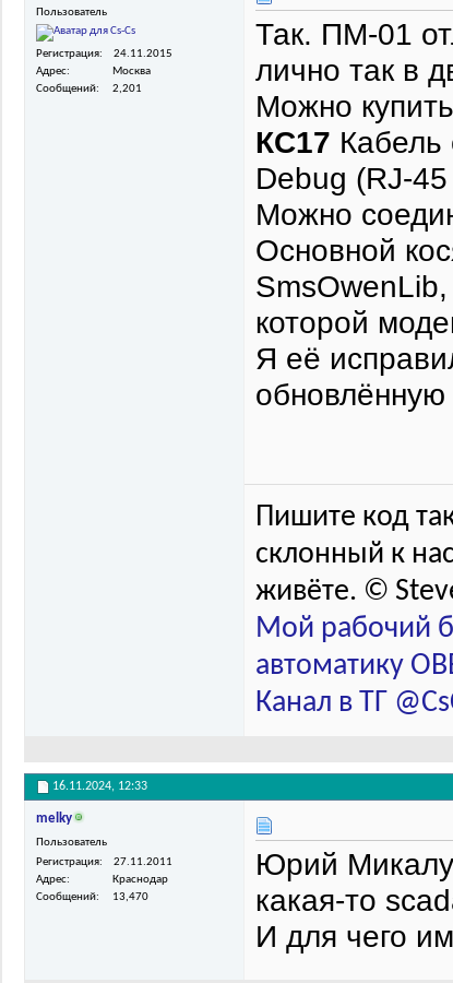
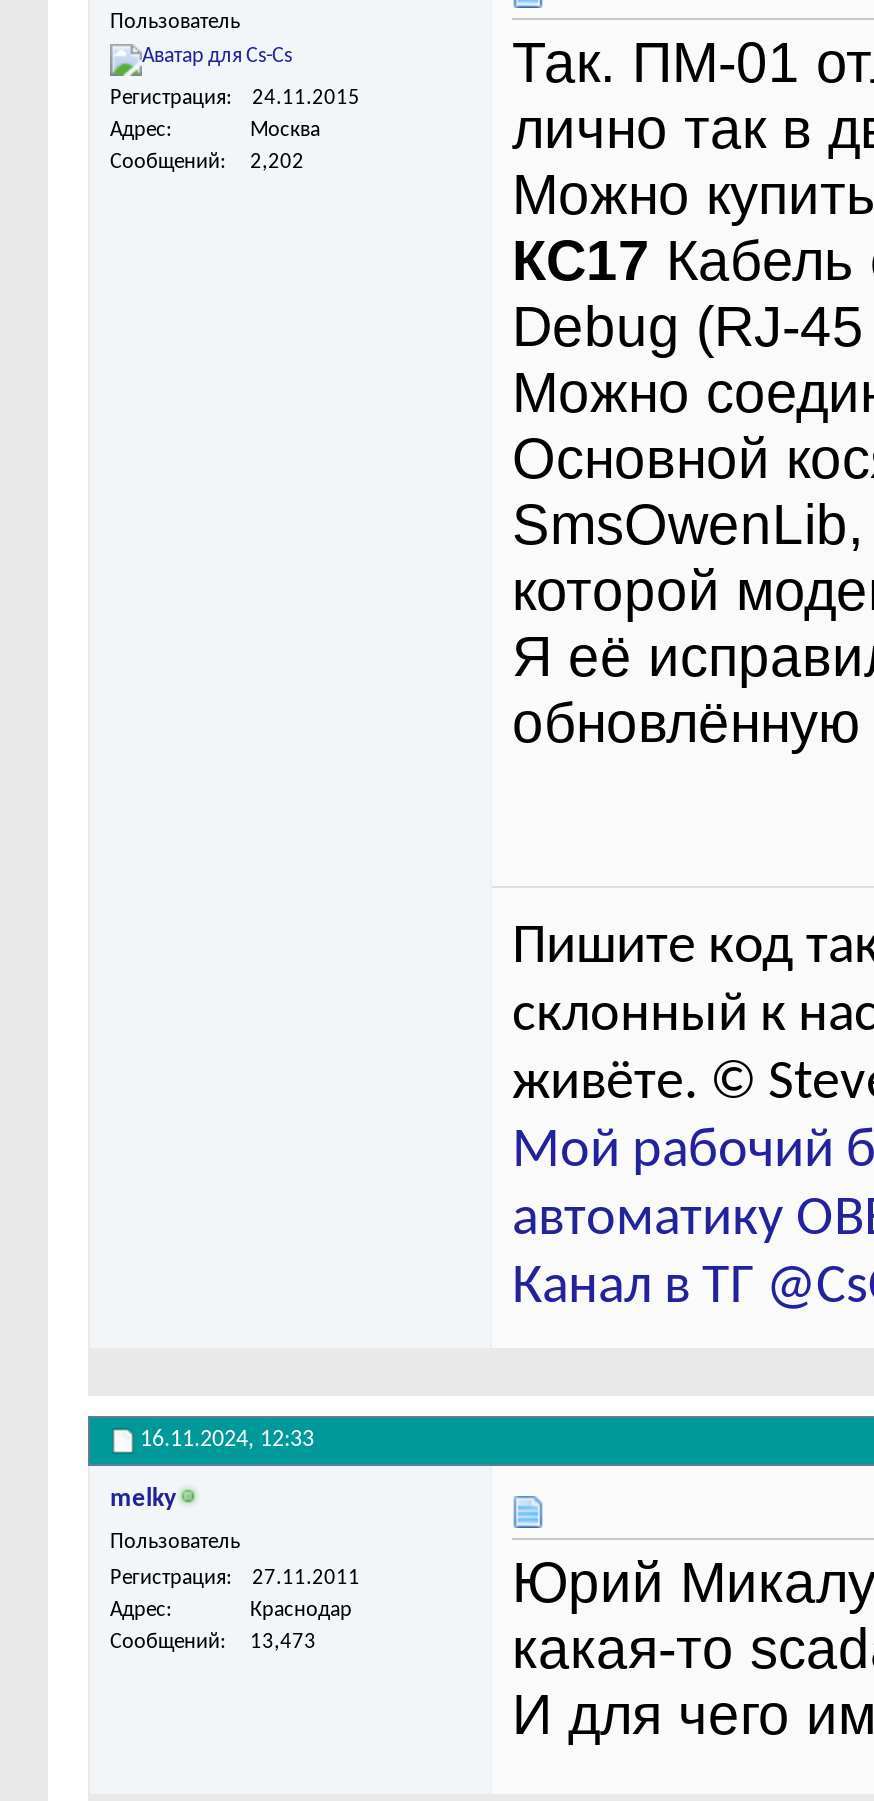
[36,83,142,95] Сообщений 2,201 -> [110,151,304,173] Сообщений 2,202
[36,892,148,904] Сообщений 13,470 -> [110,1633,316,1655] Сообщений 13,473

